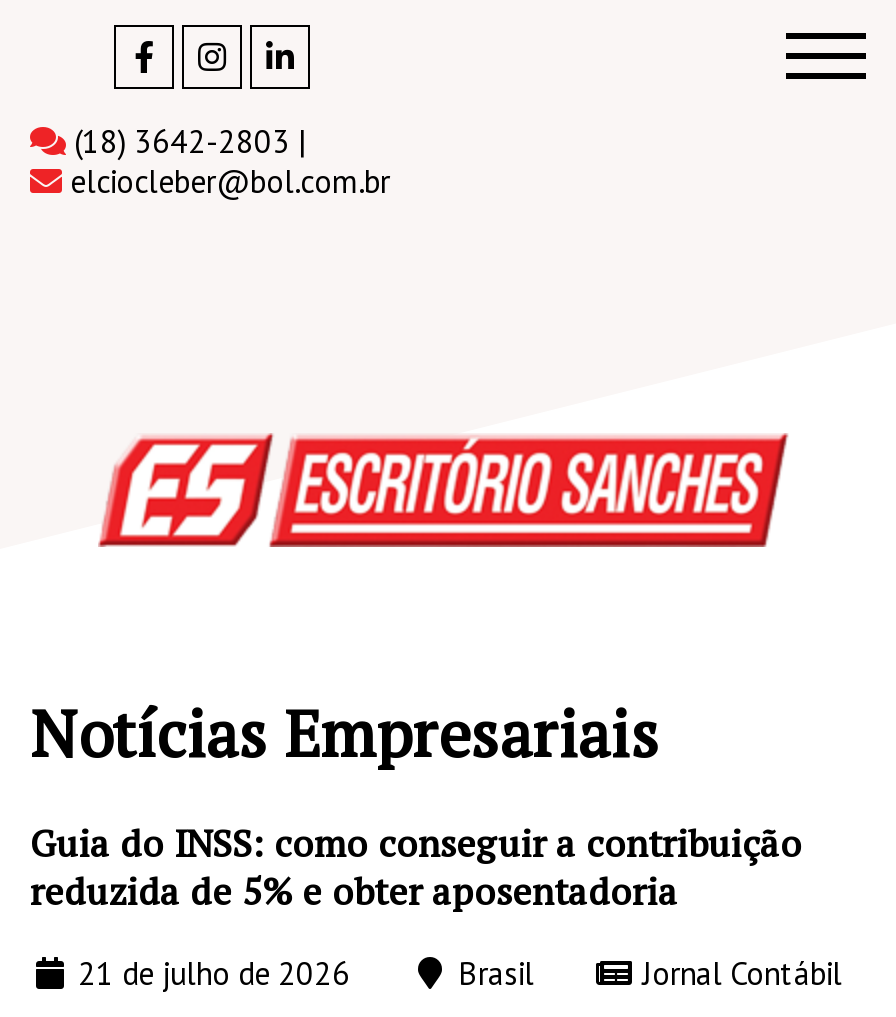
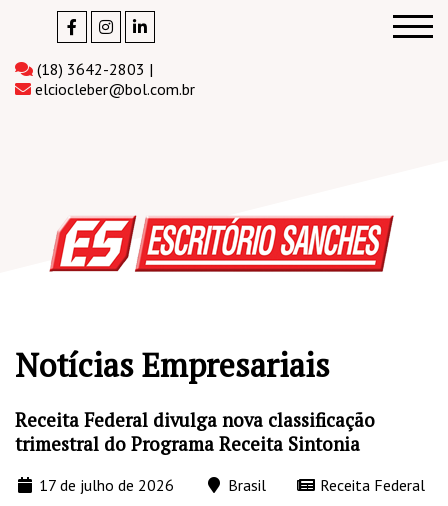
[30,819,802,915] Guia do INSS: como conseguir a contribuição | reduzida de 5% e obter aposentadoria -> [15,408,375,456] Receita Federal divulga nova classificação | trimestral do Programa Receita Sintonia
[70,952,350,992] 21 de julho de 2026 -> [35,475,174,495] 17 de julho de 2026
[634,952,842,992] Jornal Contábil -> [316,475,425,495] Receita Federal

